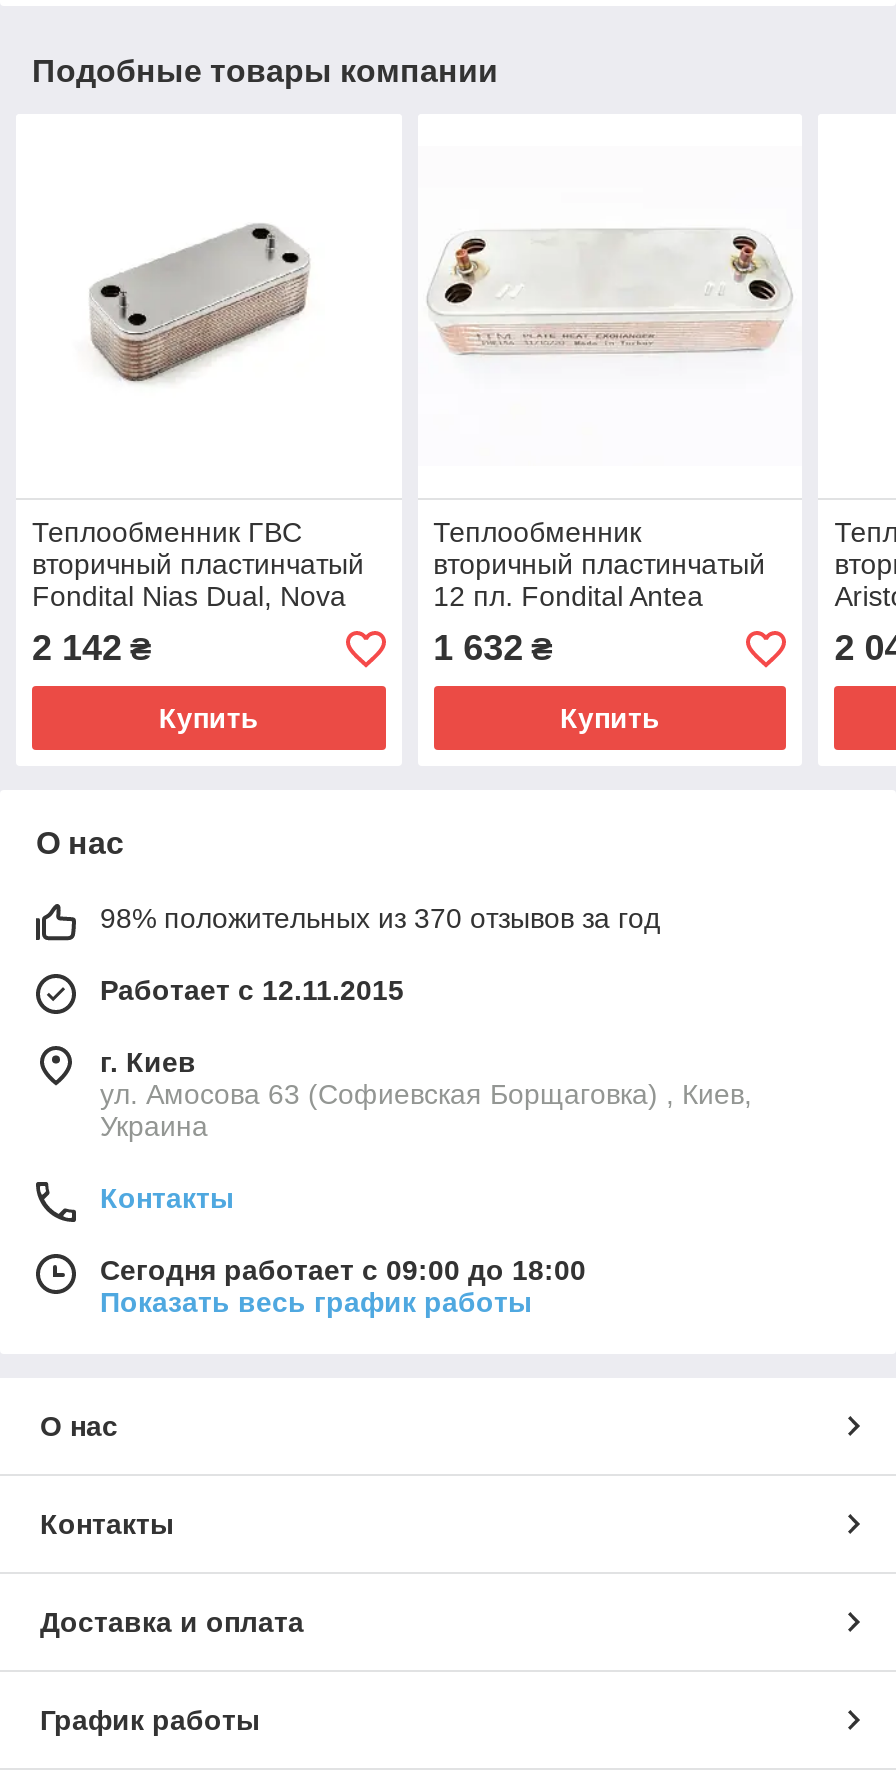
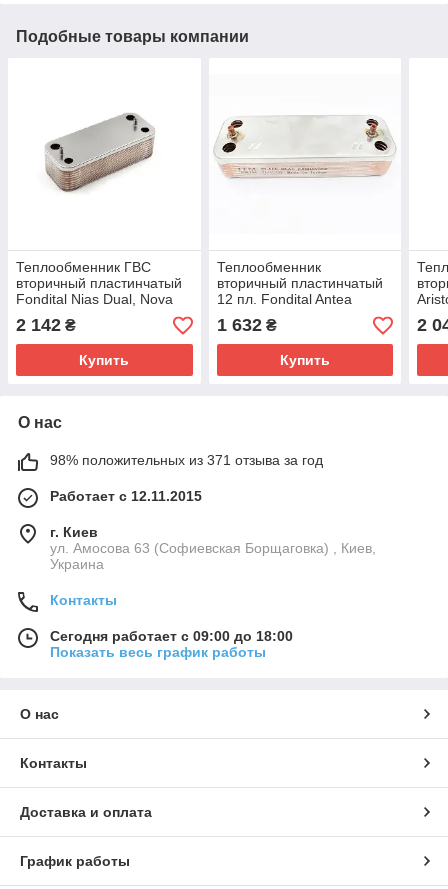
[100,903,660,935] 98% положительных из 370 отзывов за год -> [50,452,323,468] 98% положительных из 371 отзыва за год

